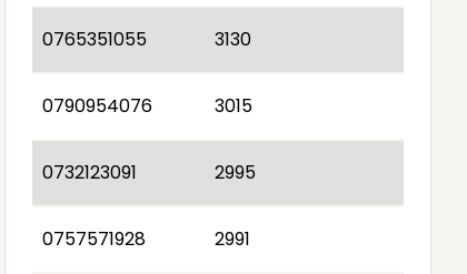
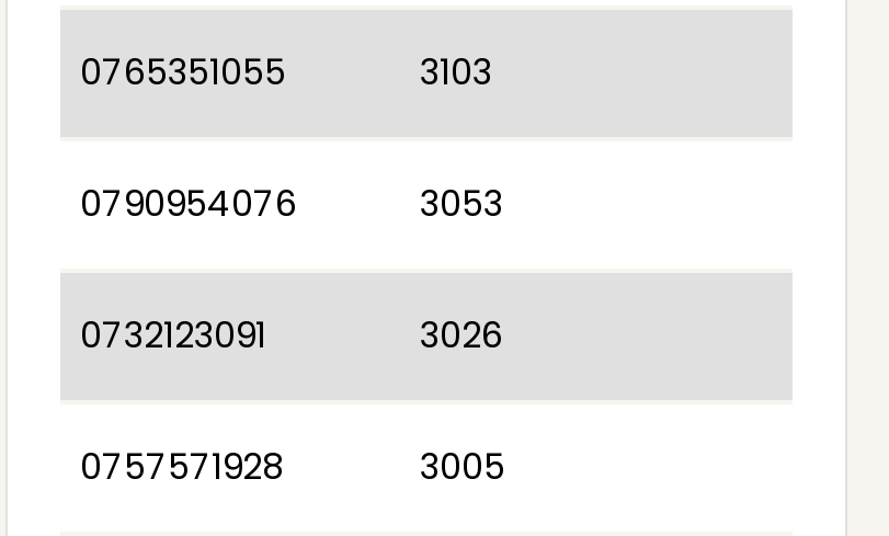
[215,27,251,52] 3130 -> [420,47,492,98] 3103
[215,93,252,119] 3015 -> [420,179,503,229] 3053
[215,160,256,185] 2995 -> [420,310,503,361] 3026
[215,226,250,252] 2991 -> [420,442,505,492] 3005

